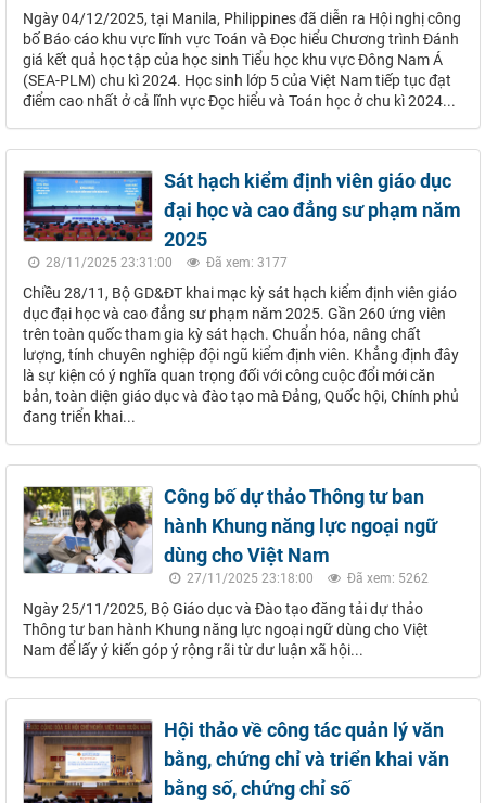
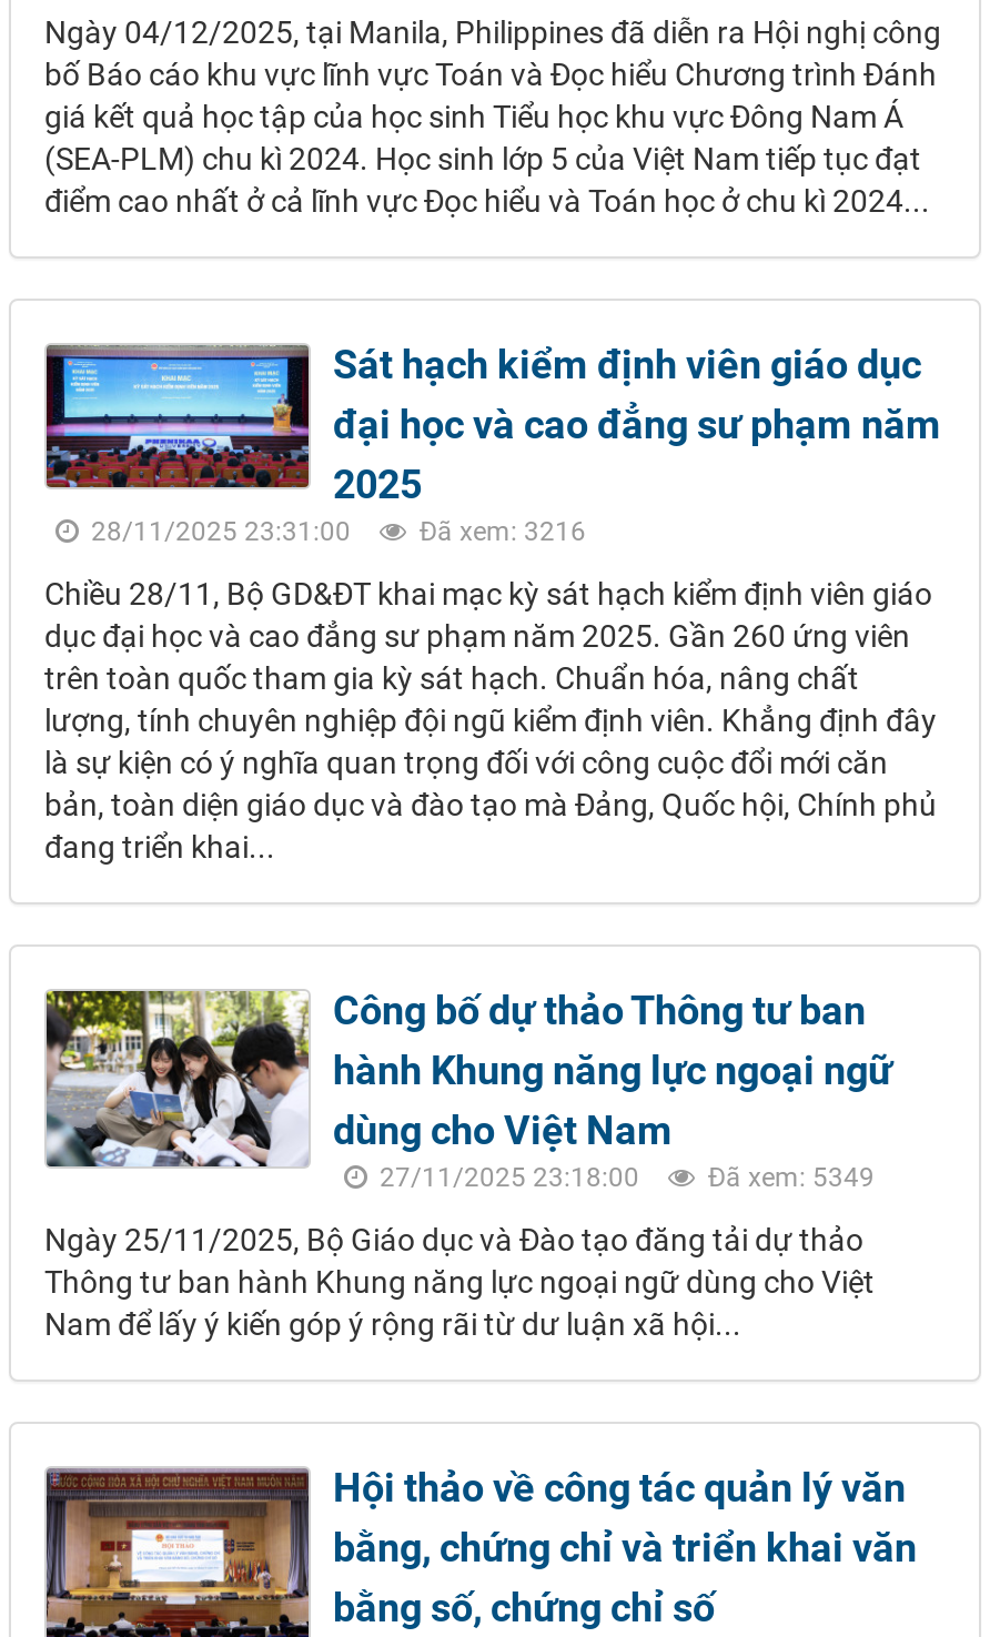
[42,255,288,270] 28/11/2025 23:31:00 Đã xem: 3177 -> [84,516,586,547] 28/11/2025 23:31:00 Đã xem: 3216
[183,571,429,586] 27/11/2025 23:18:00 Đã xem: 5262 -> [373,1162,875,1193] 27/11/2025 23:18:00 Đã xem: 5349

